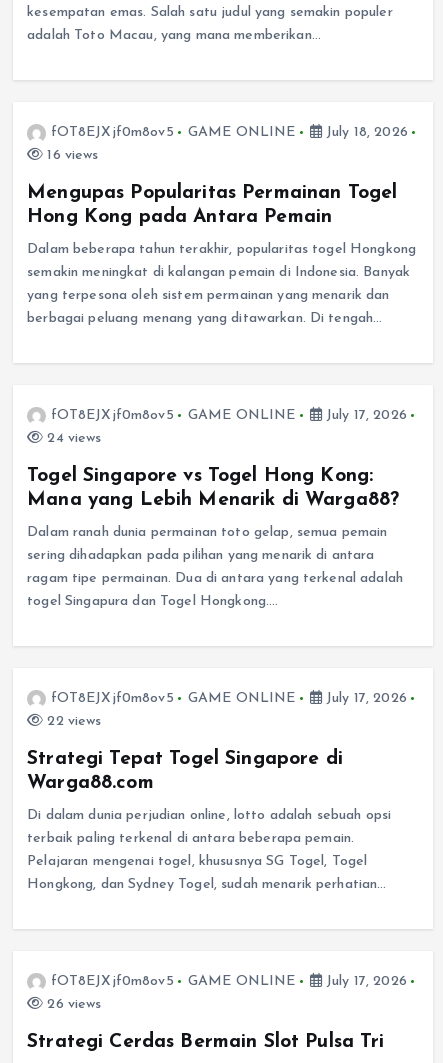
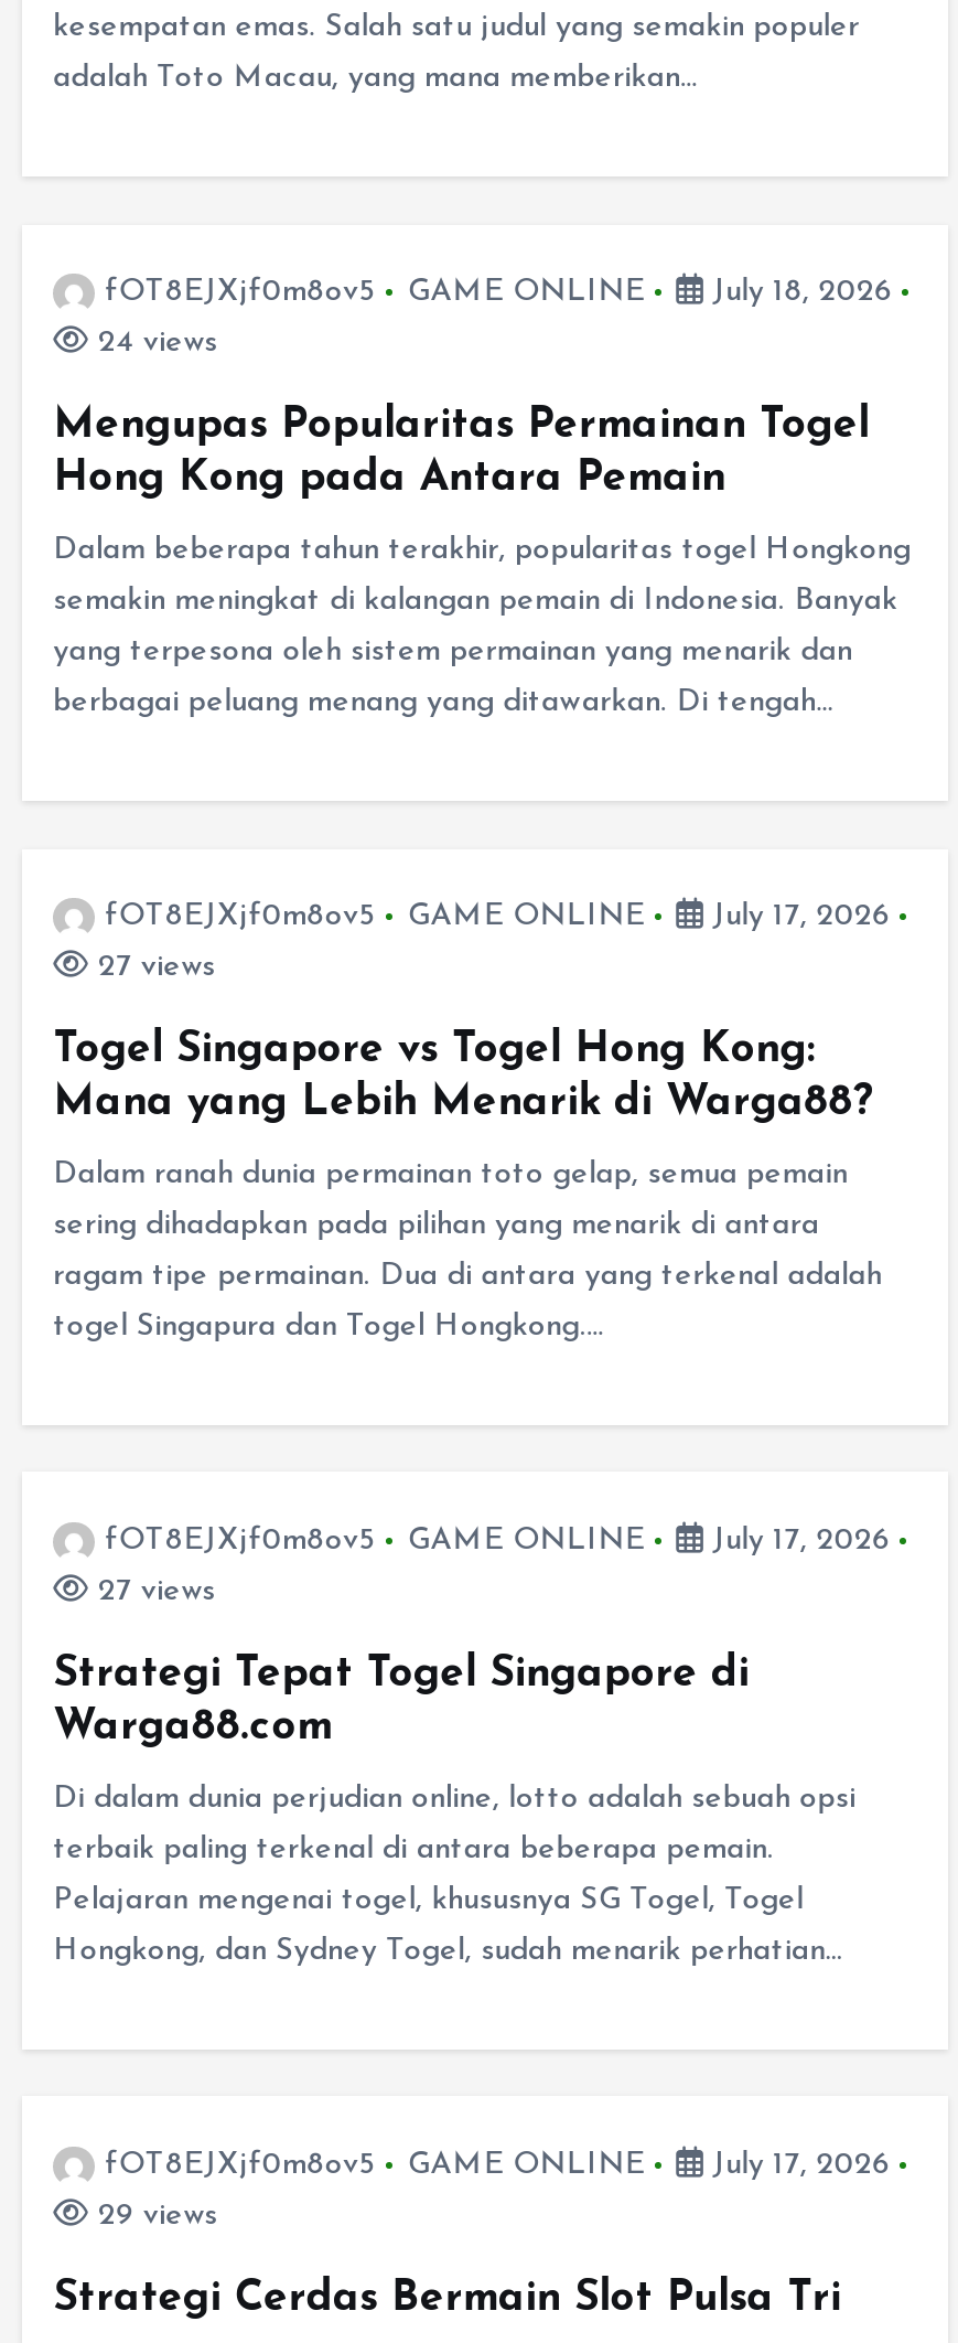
[43,148,99,163] 16 views -> [89,326,217,359] 24 views
[43,431,102,446] 24 views -> [89,951,215,984] 27 views
[43,714,102,729] 22 views -> [89,1575,215,1608] 27 views
[43,997,102,1012] 26 views -> [89,2199,217,2232] 29 views

